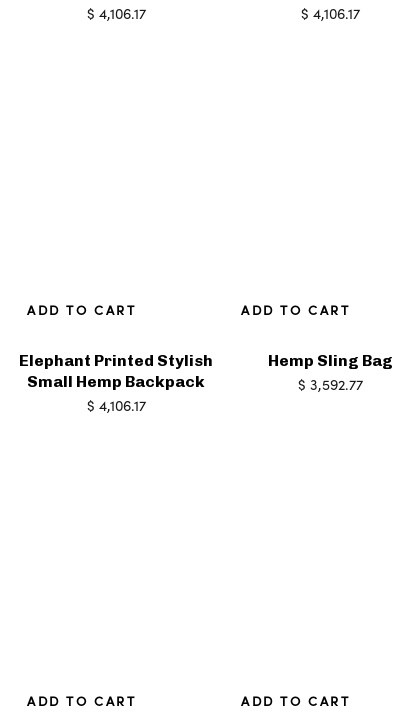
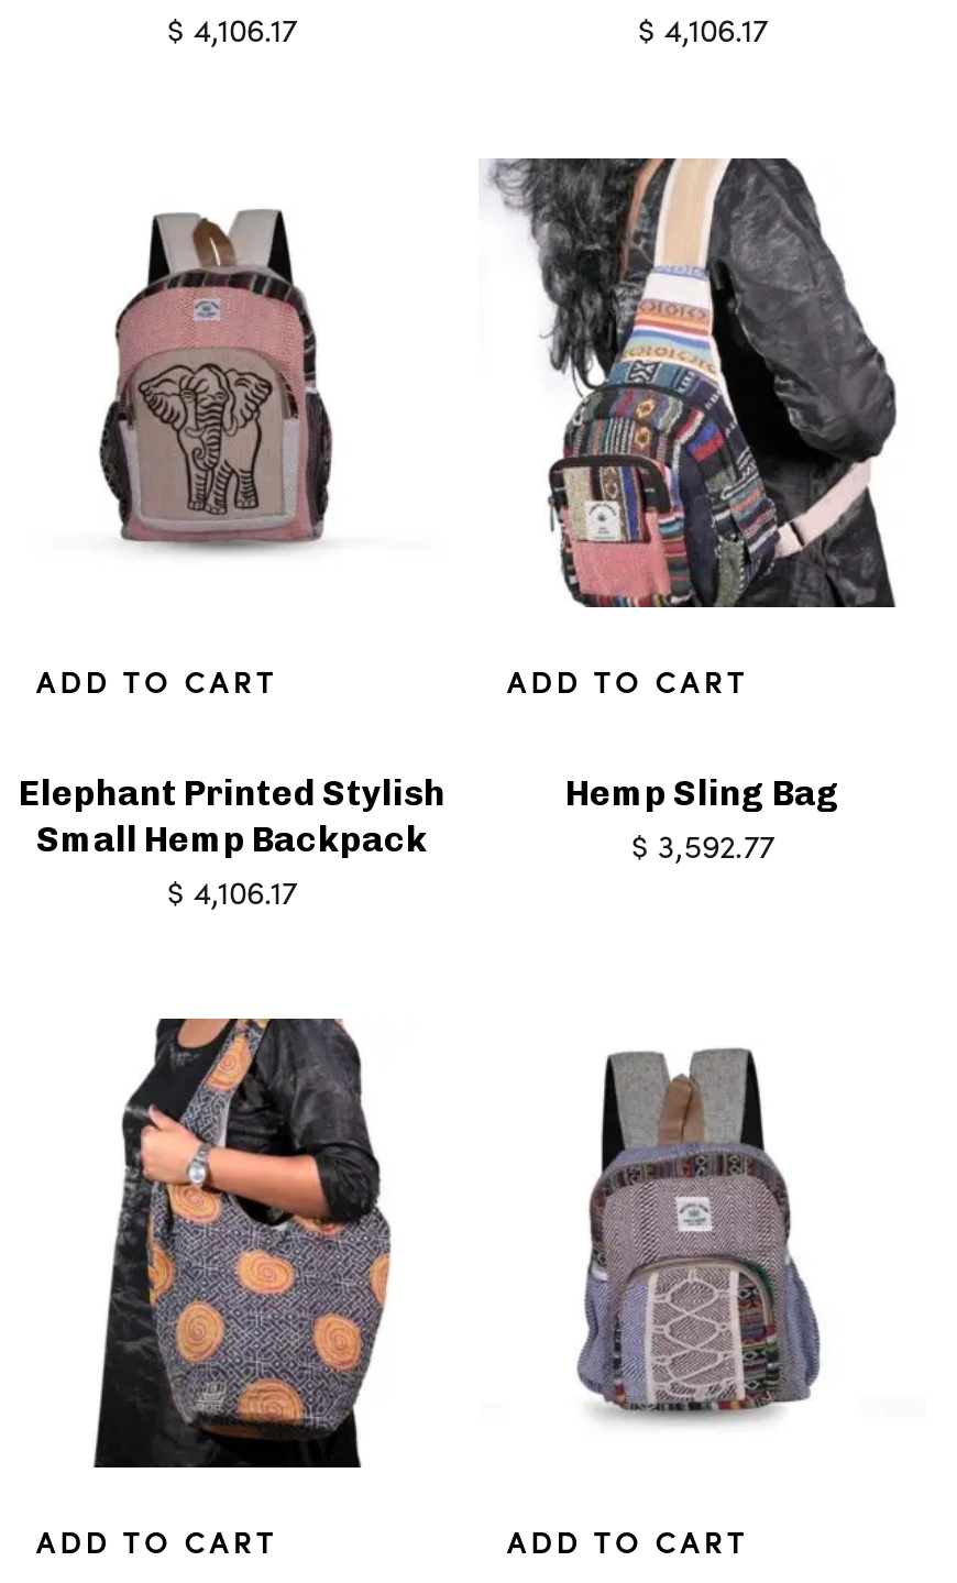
none -> [98,207,335,554] [image]
none -> [483,156,899,609] [image]
none -> [91,1016,393,1470] [image]
none -> [575,1047,822,1426] [image]

